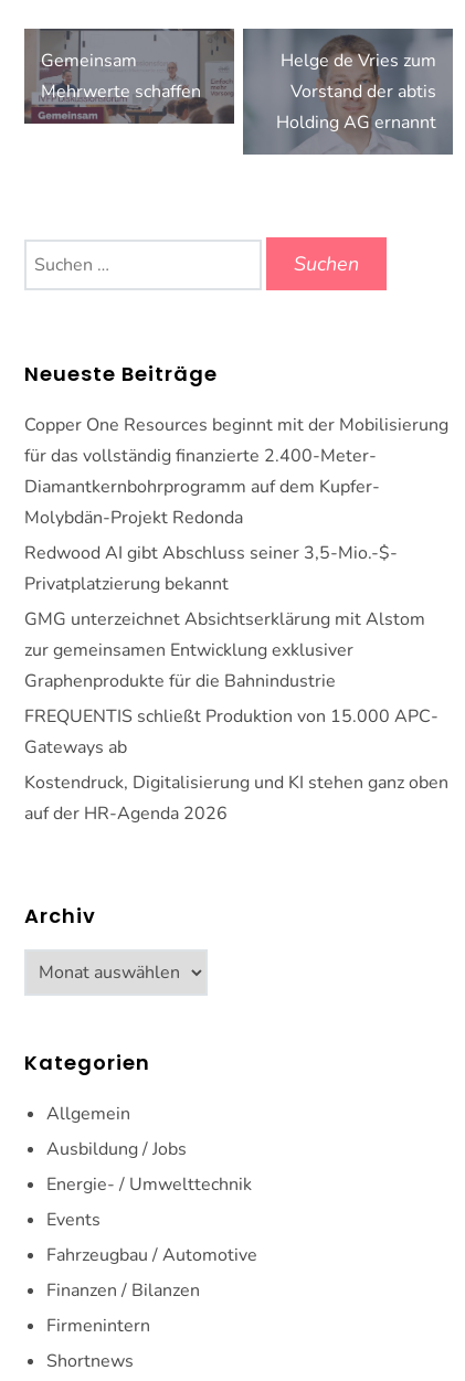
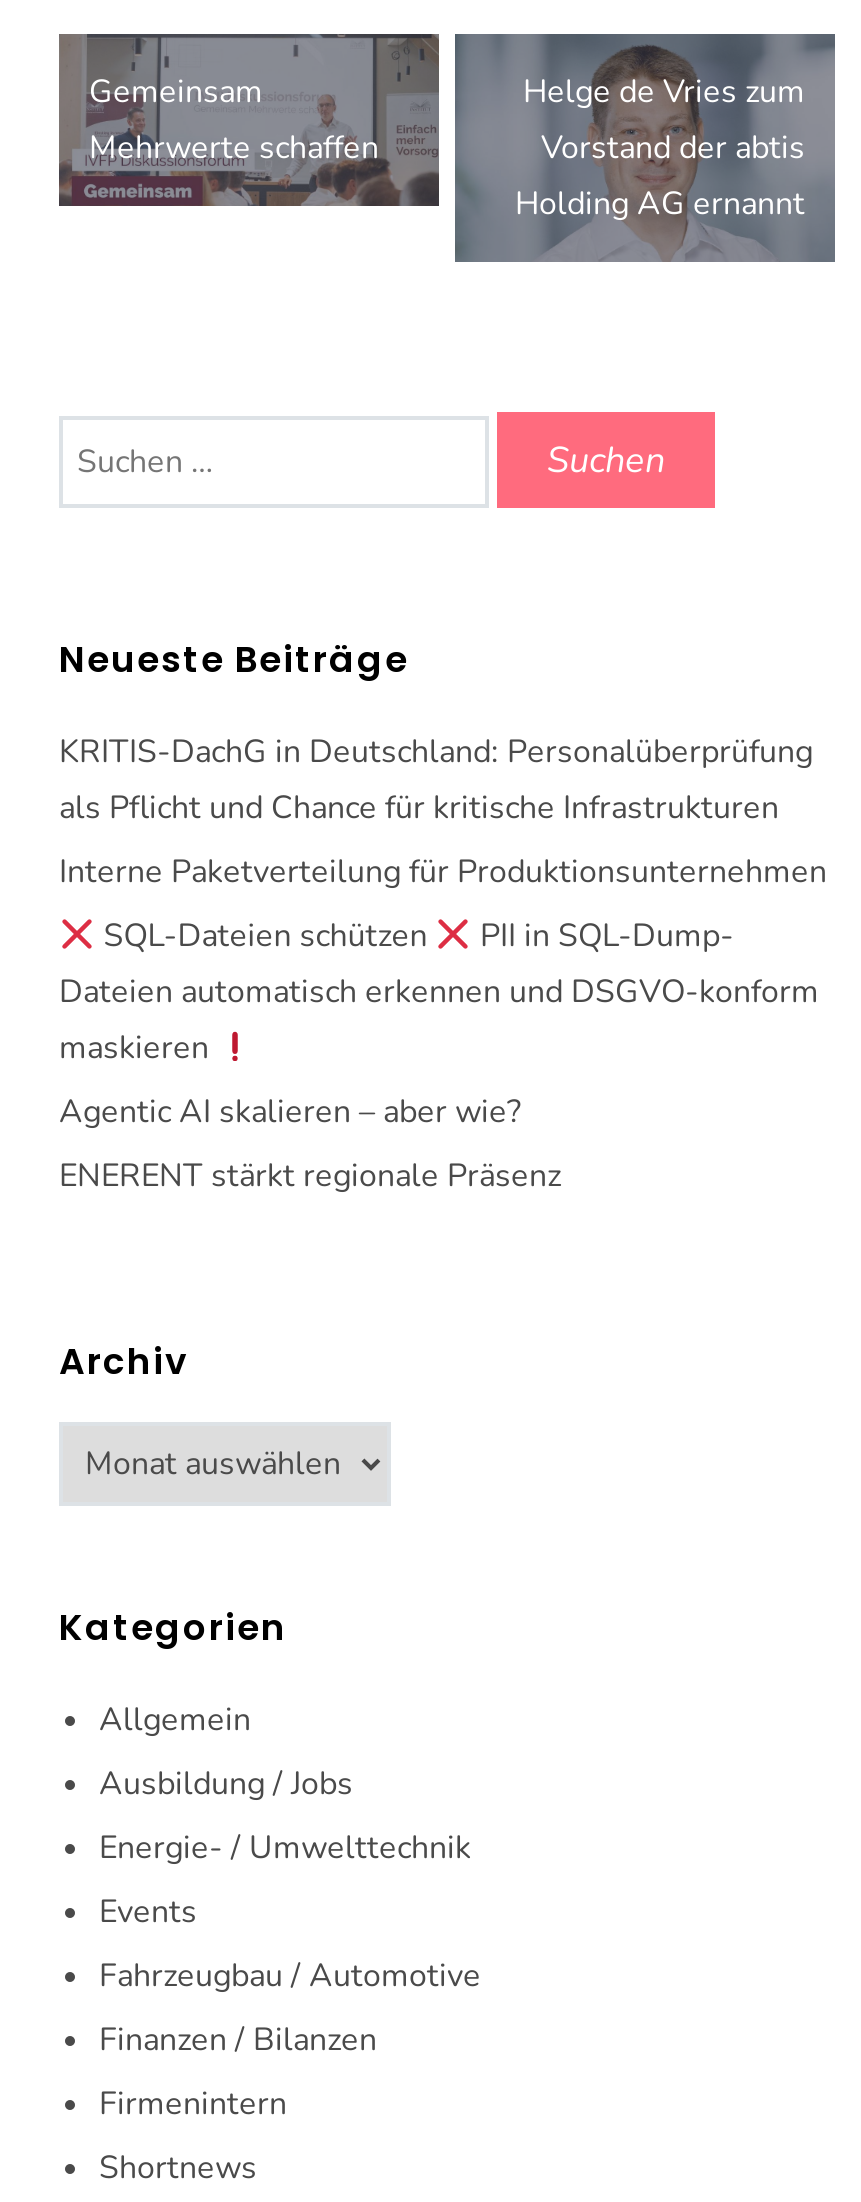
[24,413,448,530] Copper One Resources beginnt mit der Mobilisierung | für das vollständig finanzierte 2.400-Meter- | Diamantkernbohrprogramm auf dem Kupfer- | Molybdän-Projekt Redonda -> [59,730,813,830] KRITIS-DachG in Deutschland: Personalüberprüfung | als Pflicht und Chance für kritische Infrastrukturen
[24,541,398,596] Redwood AI gibt Abschluss seiner 3,5-Mio.-$- | Privatplatzierung bekannt -> [59,850,827,894] Interne Paketverteilung für Produktionsunternehmen
[24,607,425,693] GMG unterzeichnet Absichtserklärung mit Alstom | zur gemeinsamen Entwicklung exklusiver | Graphenprodukte für die Bahnindustrie -> [59,914,819,1070] SQL-Dateien schützen | PII in SQL-Dump- | Dateien automatisch erkennen und DSGVO-konform | maskieren
[24,704,438,760] FREQUENTIS schließt Produktion von 15.000 APC- | Gateways ab -> [59,1090,521,1134] Agentic AI skalieren – aber wie?
[24,771,448,826] Kostendruck, Digitalisierung und KI stehen ganz oben | auf der HR-Agenda 2026 -> [59,1154,561,1198] ENERENT stärkt regionale Präsenz

